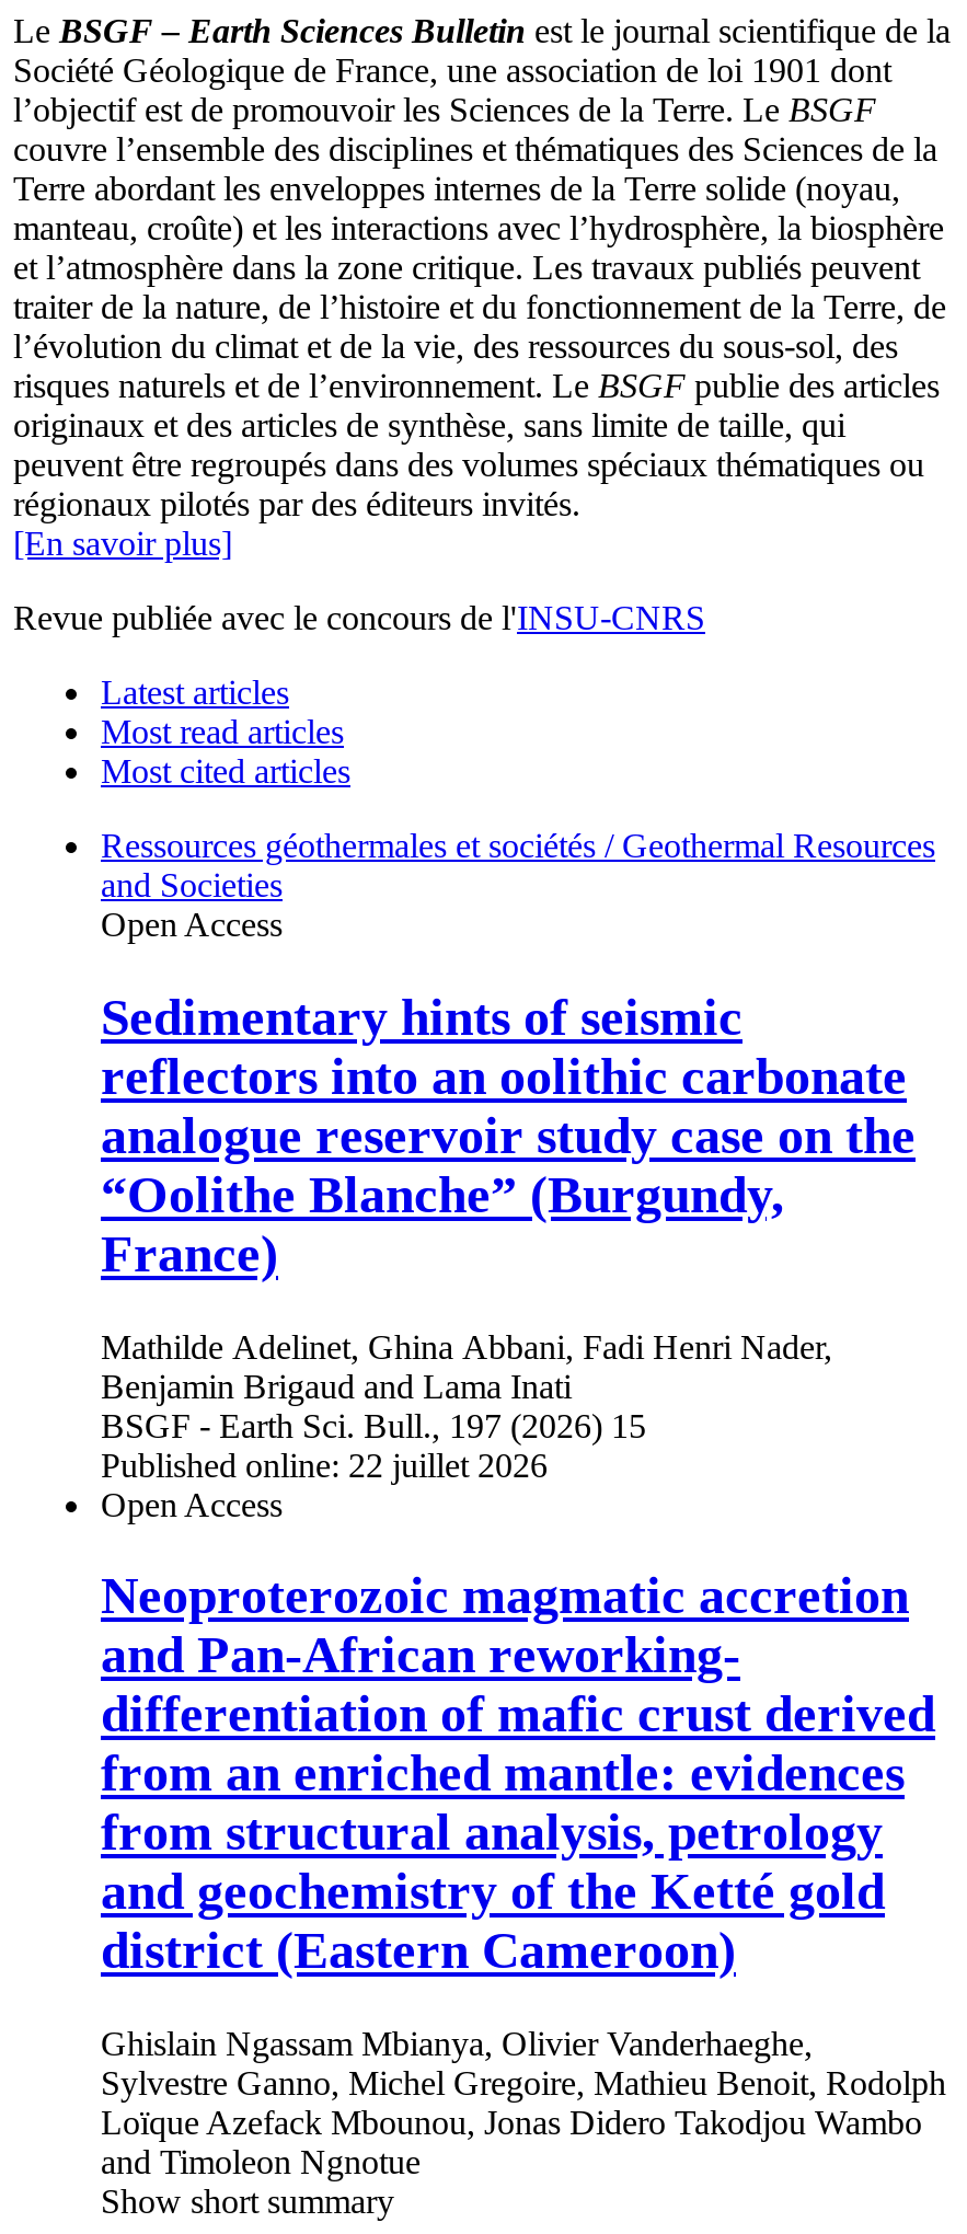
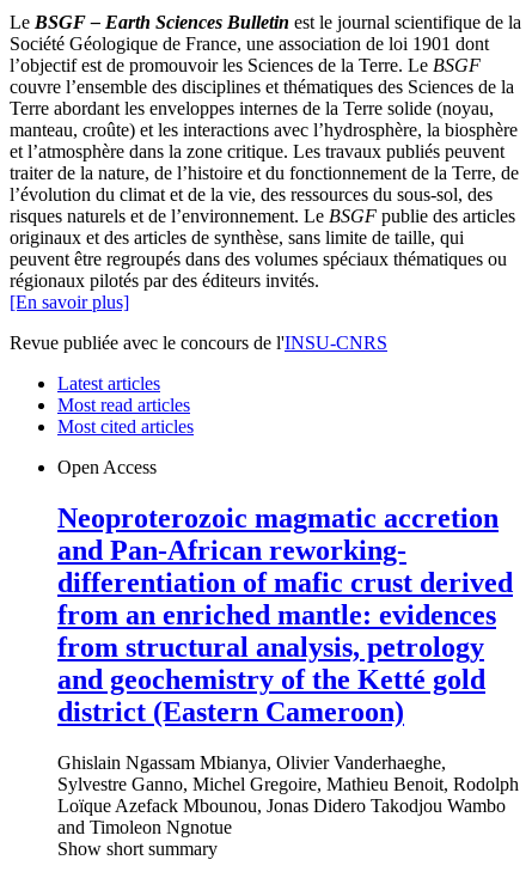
[101,826,935,1483] Ressources géothermales et sociétés / Geothermal Resources | and Societies | Open Access | Sedimentary hints of seismic | reflectors into an oolithic carbonate | analogue reservoir study case on the | “Oolithe Blanche” (Burgundy, | France) | Mathilde Adelinet, Ghina Abbani, Fadi Henri Nader, | Benjamin Brigaud and Lama Inati | BSGF - Earth Sci. Bull., 197 (2026) 15 | Published online: 22 juillet 2026 -> none

